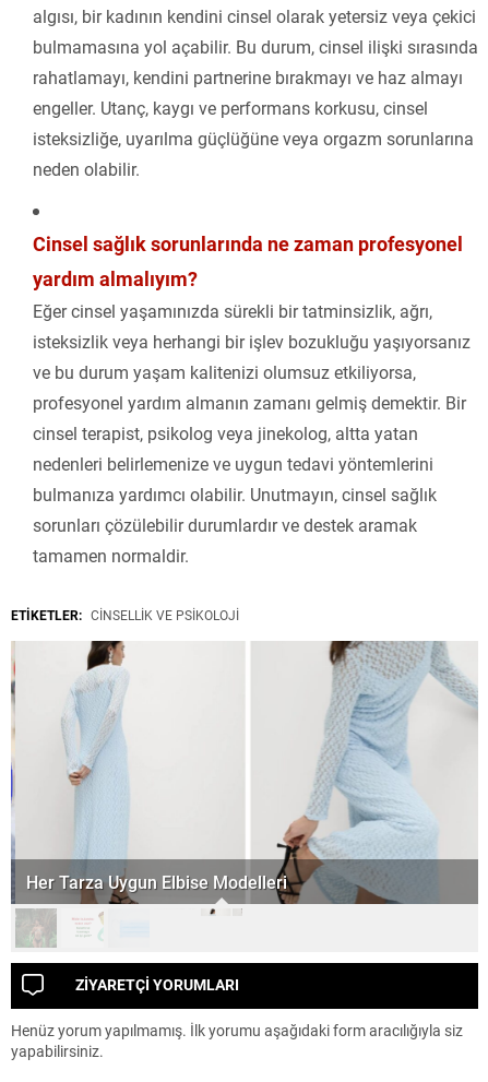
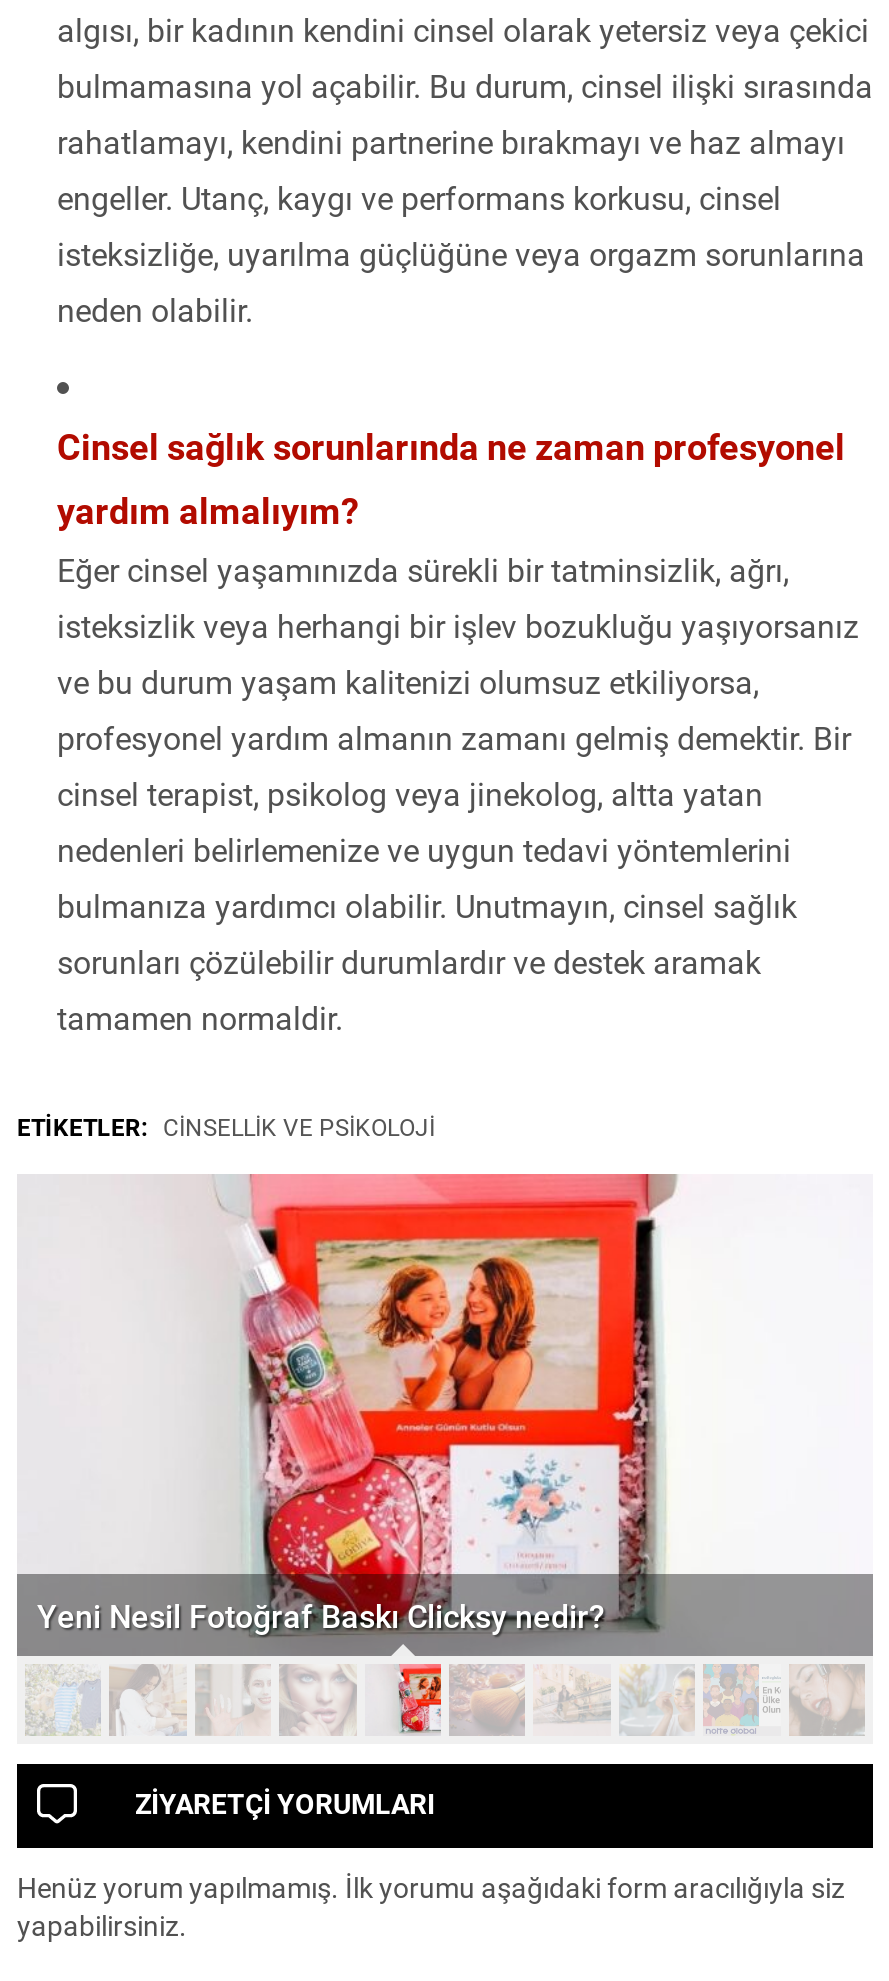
[10,640,478,947] [image] | Her Tarza Uygun Elbise Modelleri -> [17,1172,871,1736] [image] | Yeni Nesil Fotoğraf Baskı Clicksy nedir?

